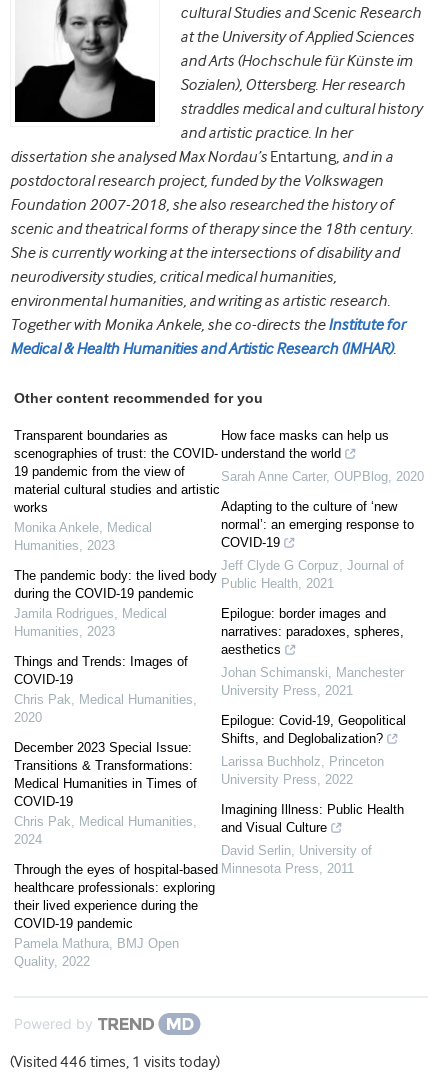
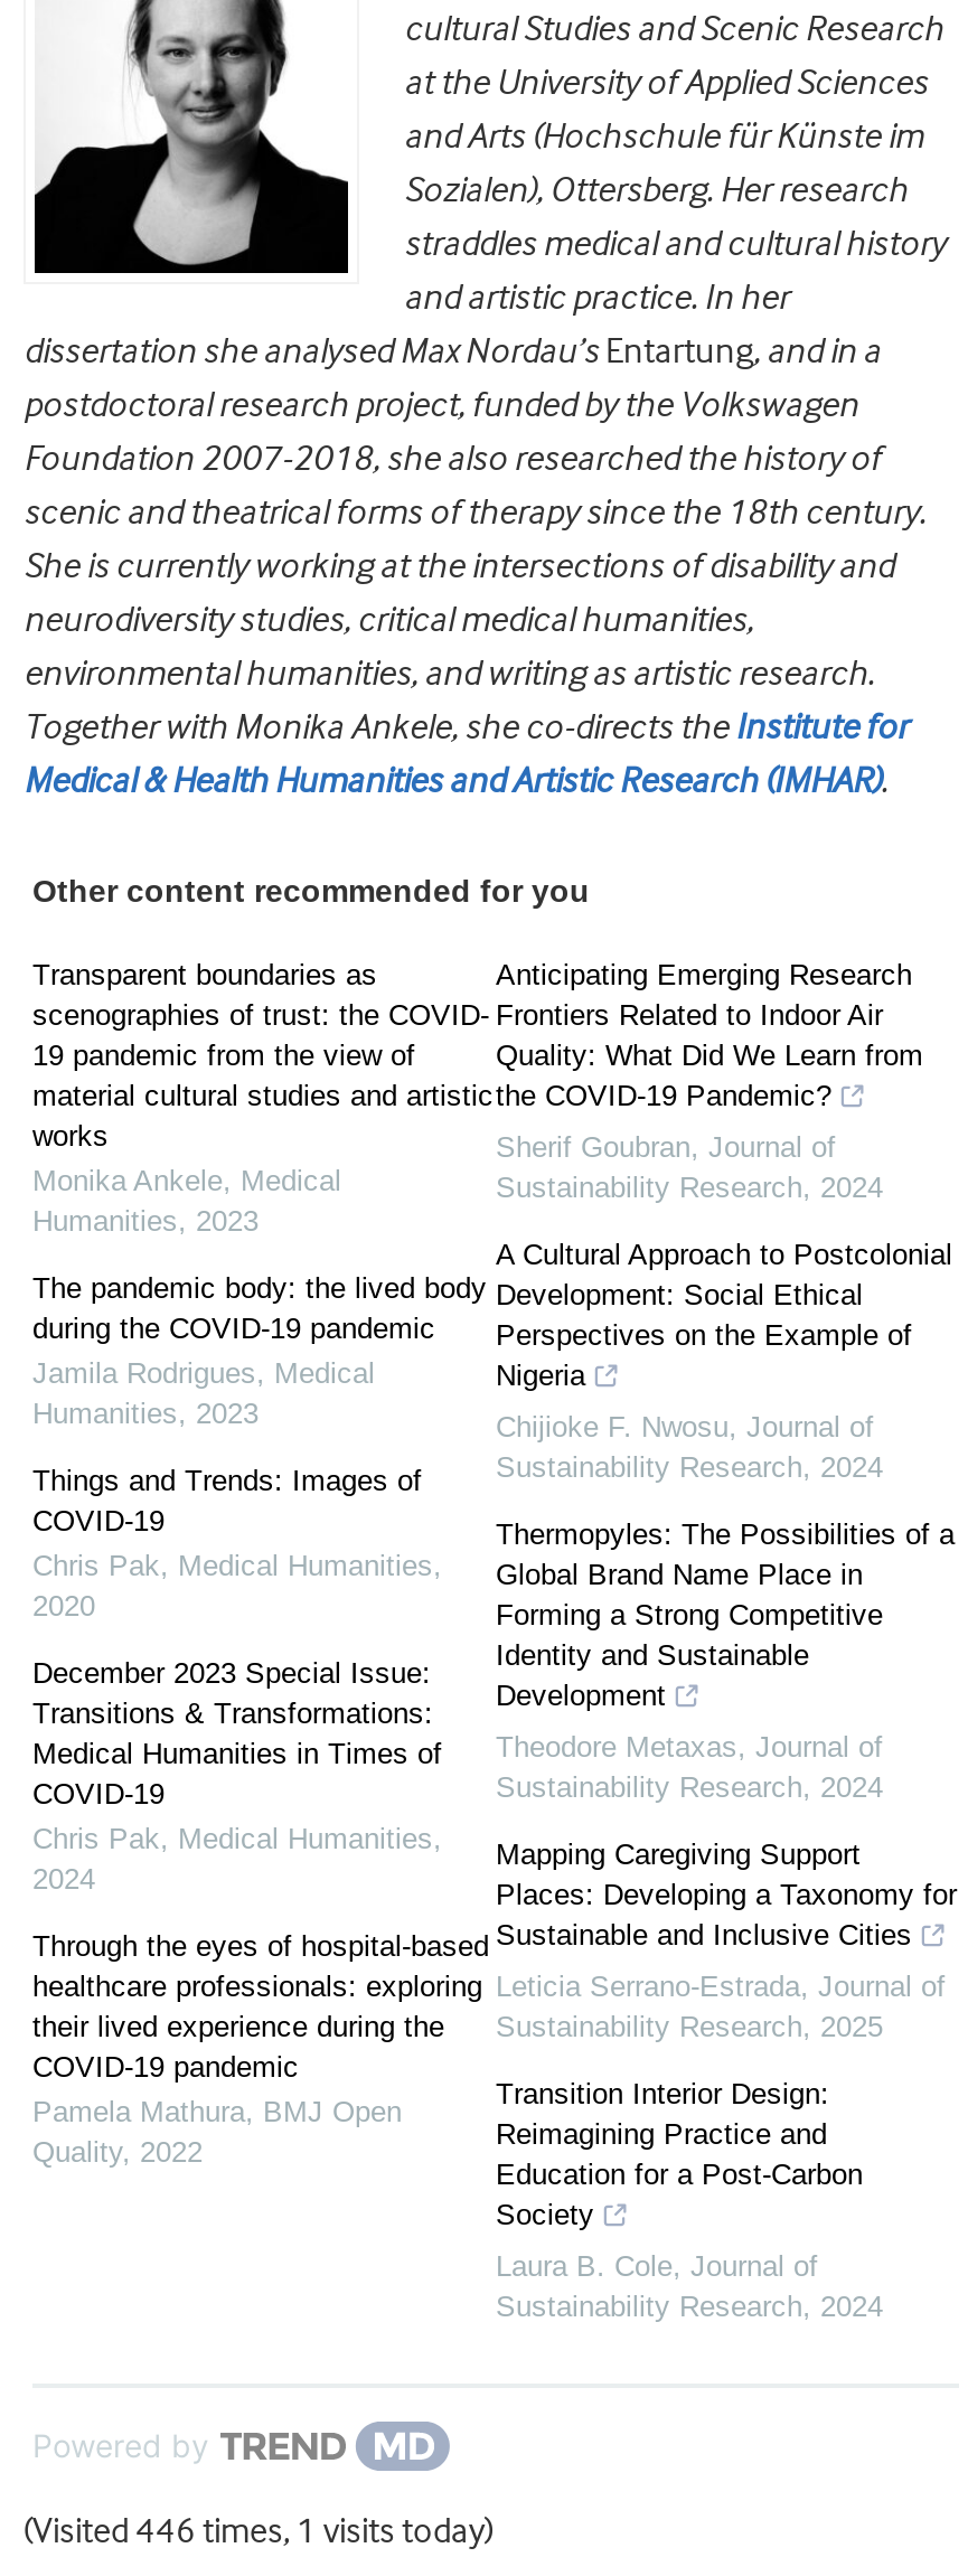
[221,428,389,461] How face masks can help us | understand the world -> [496,959,923,1113] Anticipating Emerging Research | Frontiers Related to Indoor Air | Quality: What Did We Learn from | the COVID-19 Pandemic?
[221,469,424,484] Sarah Anne Carter, OUPBlog, 2020 -> [496,1131,883,1205] Sherif Goubran, Journal of | Sustainability Research, 2024
[221,499,414,550] Adapting to the culture of ‘new | normal’: an emerging response to | COVID-19 -> [496,1239,952,1393] A Cultural Approach to Postcolonial | Development: Social Ethical | Perspectives on the Example of | Nigeria
[221,558,404,591] Jeff Clyde G Corpuz, Journal of | Public Health, 2021 -> [496,1411,883,1485] Chijioke F. Nwosu, Journal of | Sustainability Research, 2024
[221,606,404,657] Epilogue: border images and | narratives: paradoxes, spheres, | aesthetics -> [496,1518,955,1713] Thermopyles: The Possibilities of a | Global Brand Name Place in | Forming a Strong Competitive | Identity and Sustainable | Development
[221,665,404,698] Johan Schimanski, Manchester | University Press, 2021 -> [496,1731,883,1805] Theodore Metaxas, Journal of | Sustainability Research, 2024
[221,713,406,746] Epilogue: Covid-19, Geopolitical | Shifts, and Deglobalization? -> [496,1838,957,1952] Mapping Caregiving Support | Places: Developing a Taxonomy for | Sustainable and Inclusive Cities
[221,754,384,787] Larissa Buchholz, Princeton | University Press, 2022 -> [496,1970,946,2044] Leticia Serrano-Estrada, Journal of | Sustainability Research, 2025
[221,802,404,835] Imagining Illness: Public Health | and Visual Culture -> [496,2078,863,2232] Transition Interior Design: | Reimagining Practice and | Education for a Post-Carbon | Society
[221,843,372,876] David Serlin, University of | Minnesota Press, 2011 -> [496,2250,883,2324] Laura B. Cole, Journal of | Sustainability Research, 2024

